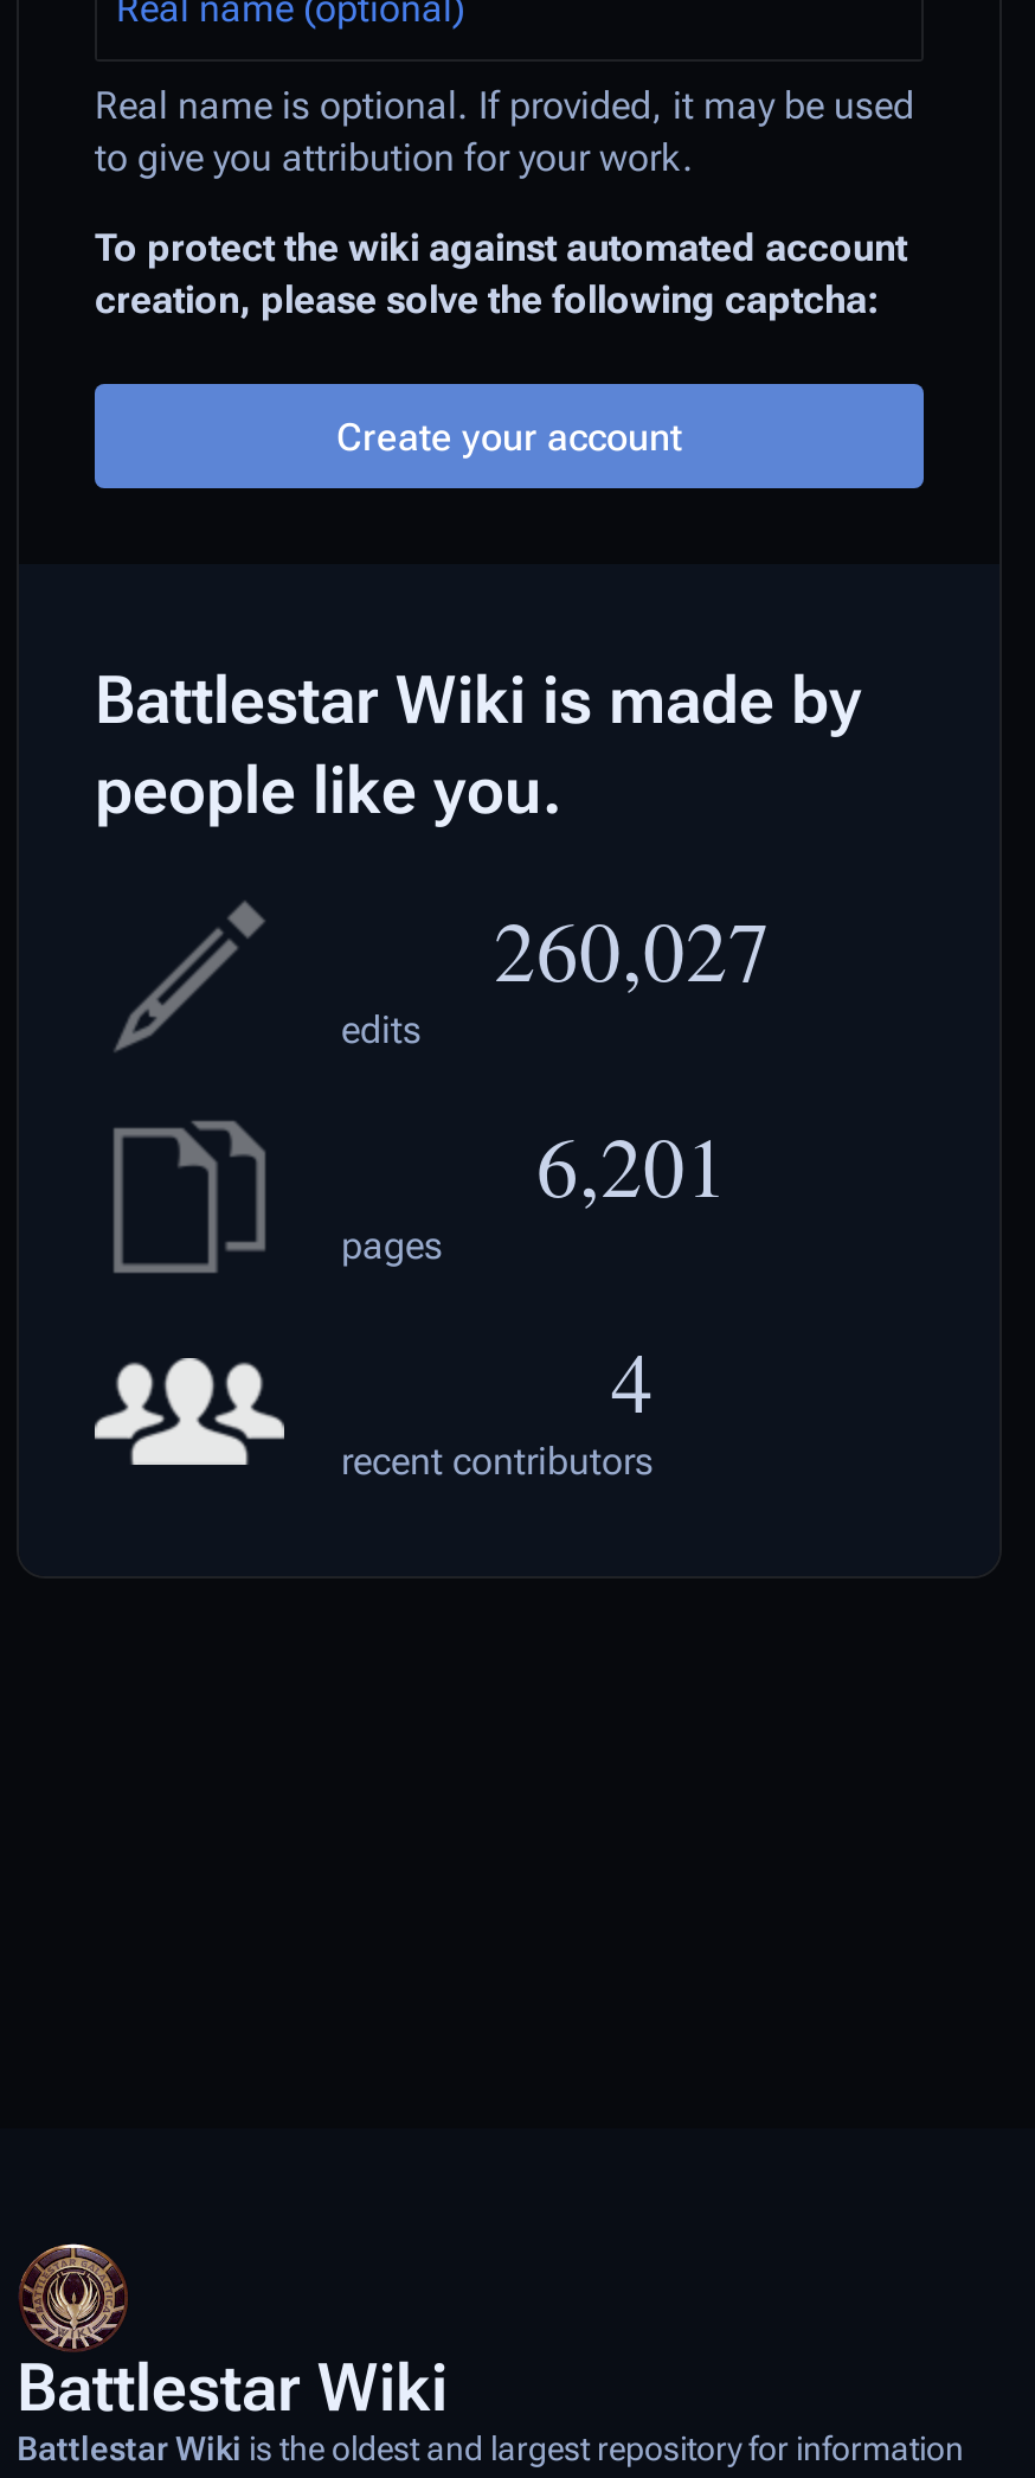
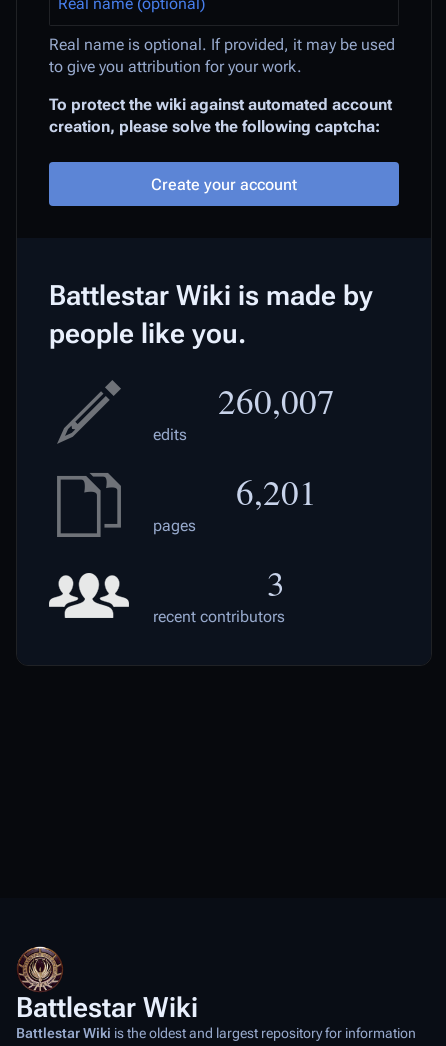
[494,892,771,1004] 260,027 -> [217,376,334,423] 260,007
[611,1324,654,1435] 4 -> [267,558,285,605] 3

